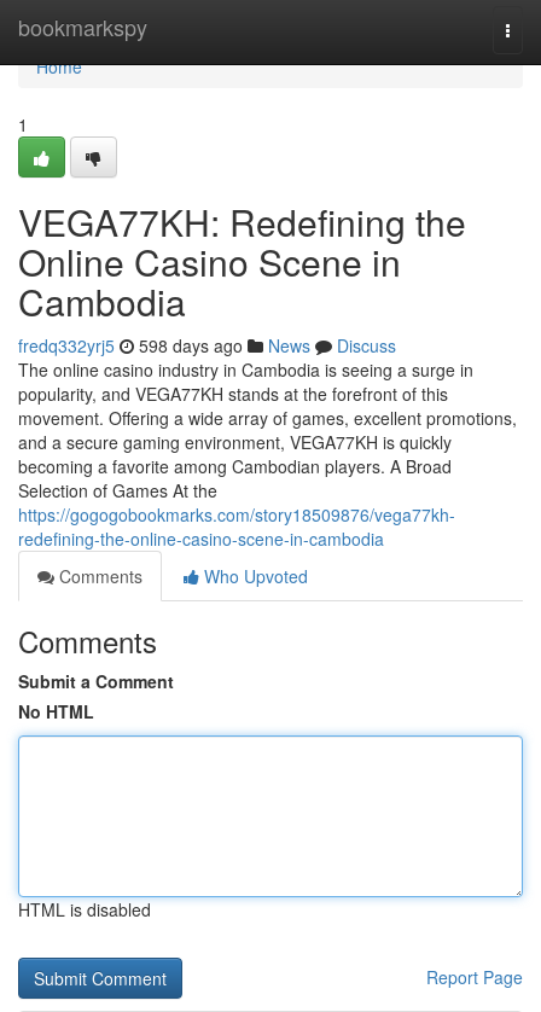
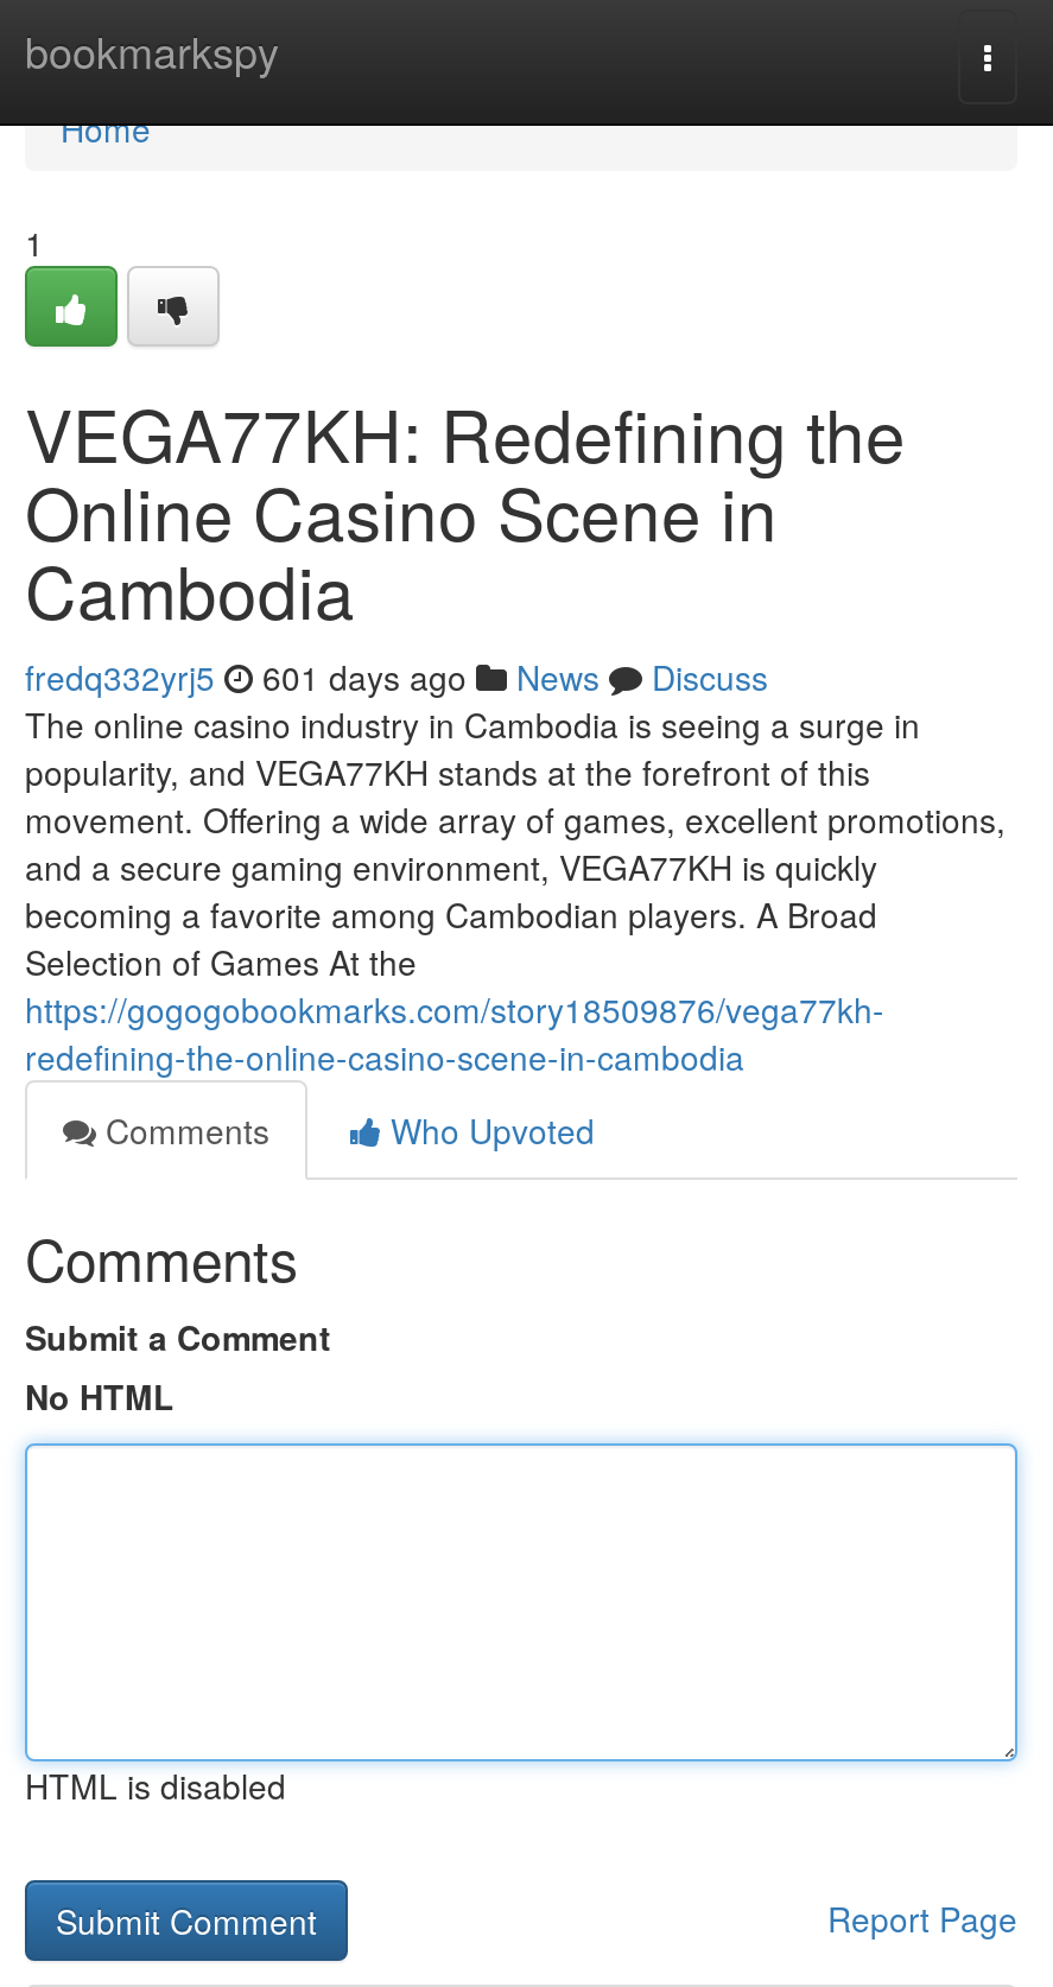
[18,333,396,357] fredq332yrj5 598 days ago News Discuss -> [25,653,768,700] fredq332yrj5 601 days ago News Discuss

